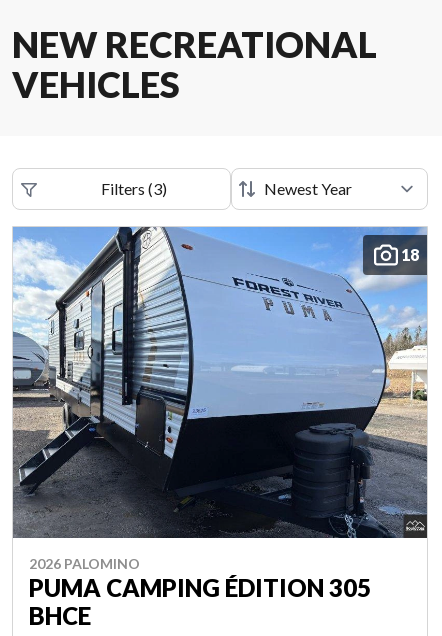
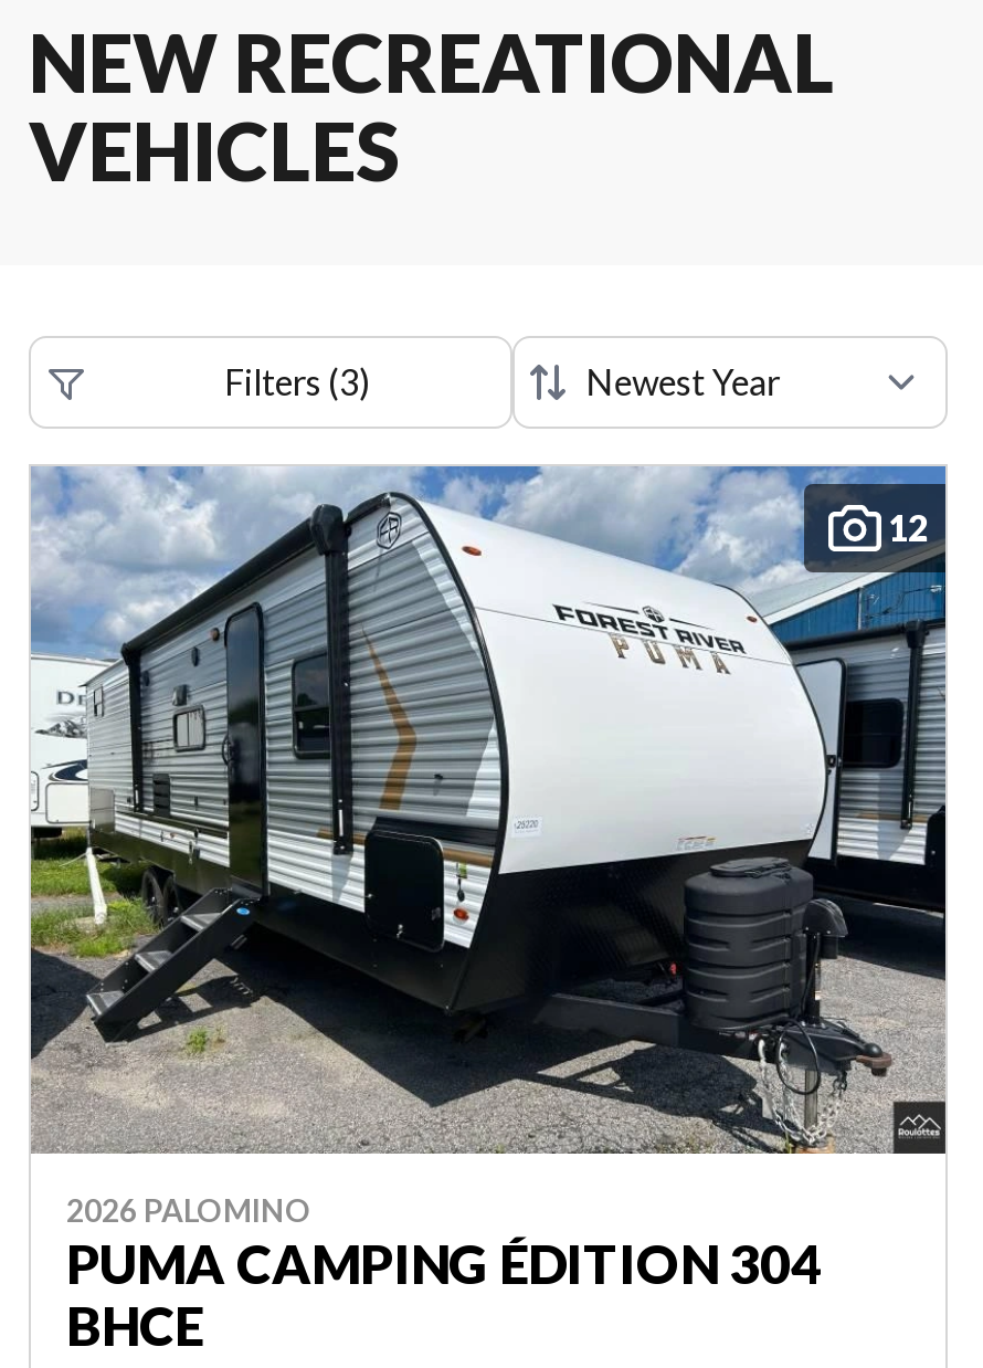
[12,226,428,539] [image] | 18 -> [29,466,948,1156] [image] | 12
[29,572,371,601] PUMA CAMPING ÉDITION 305 -> [66,1230,822,1294] PUMA CAMPING ÉDITION 304

